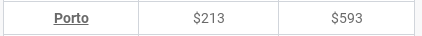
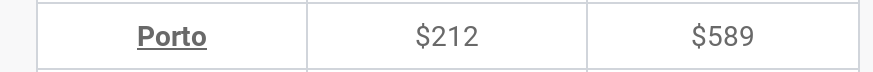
[192,10,224,26] $213 -> [415,20,479,52] $212
[330,10,362,26] $593 -> [691,20,755,52] $589

